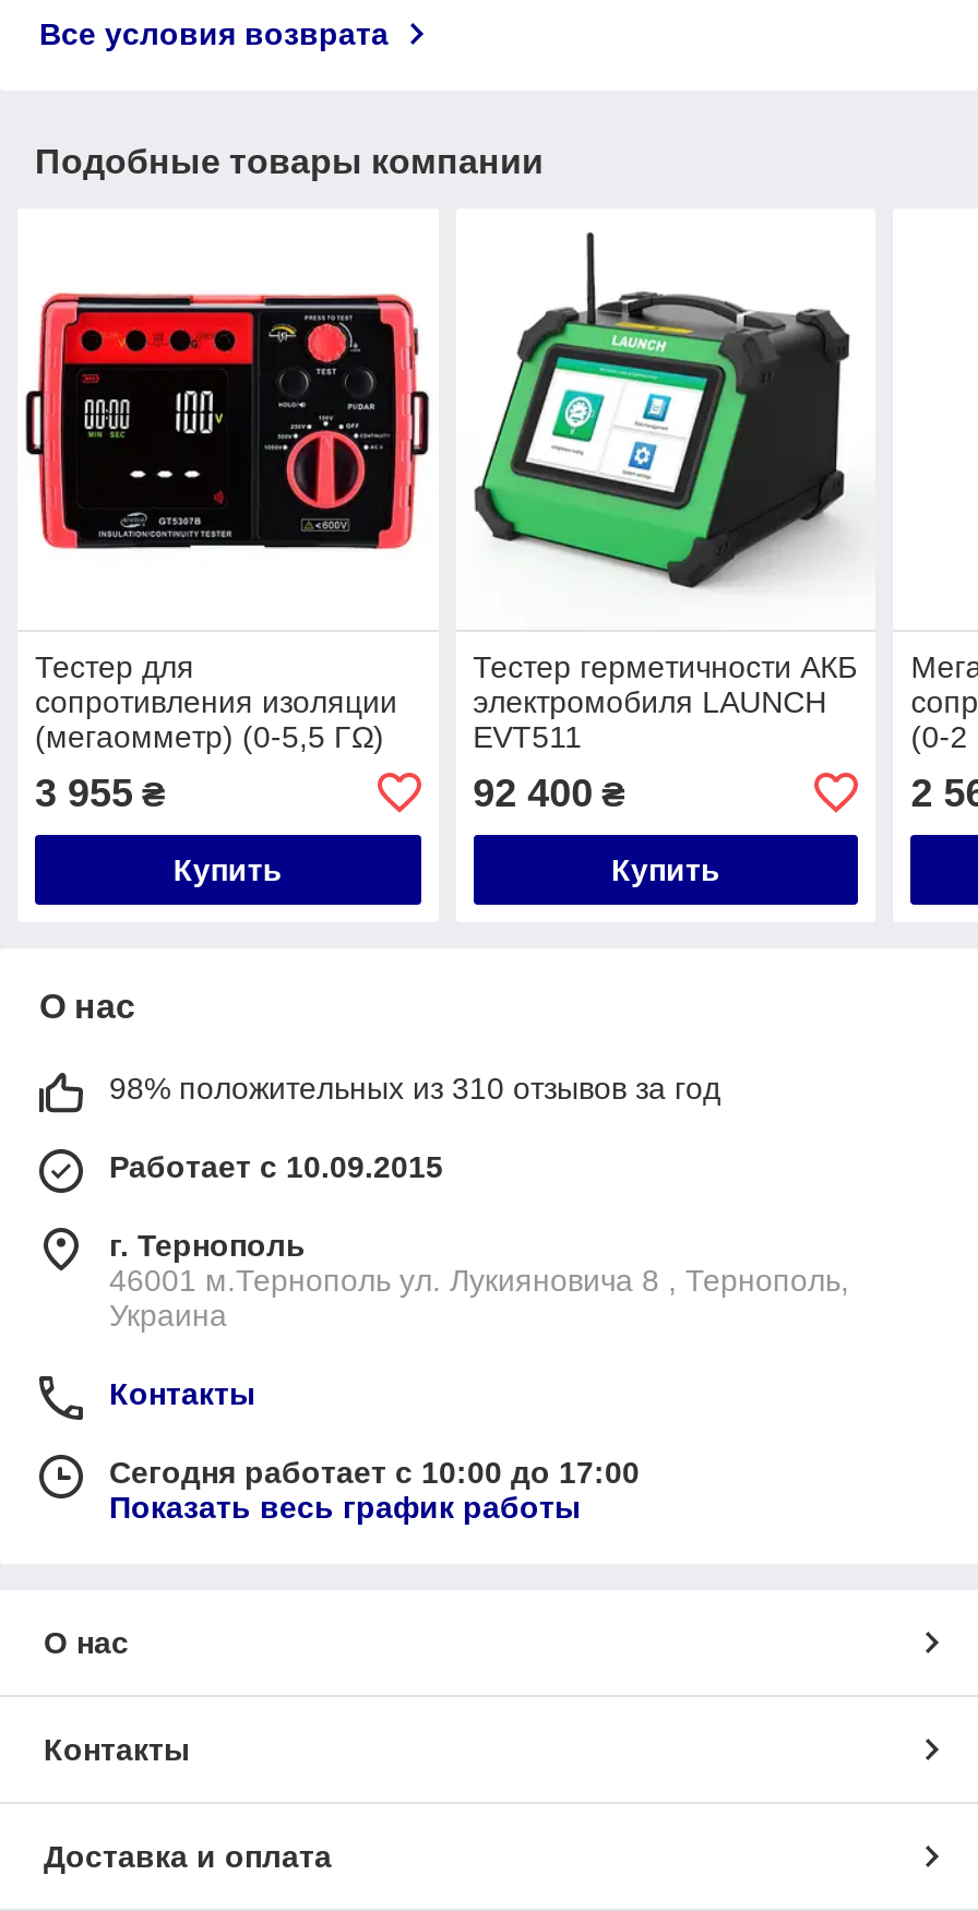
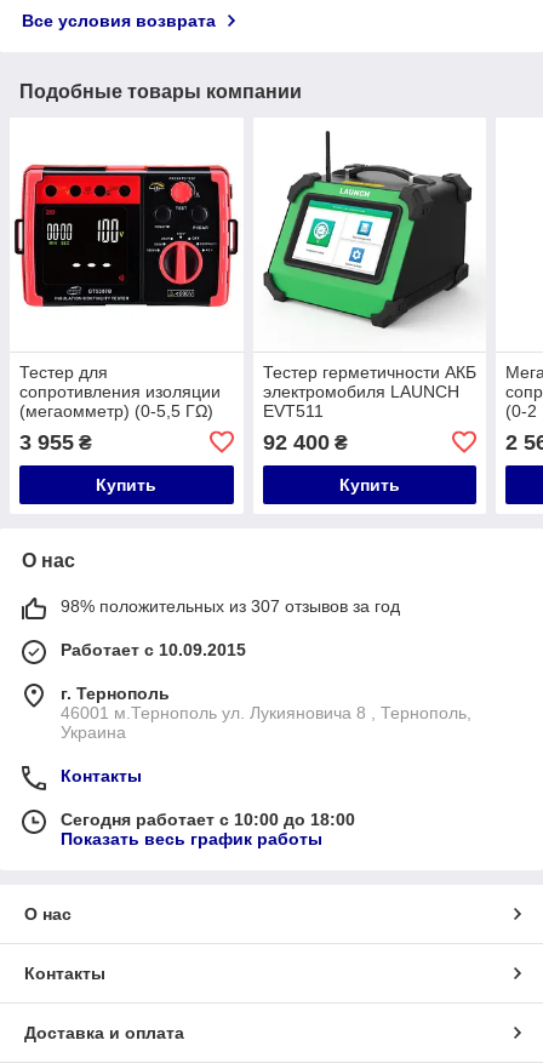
[109,1070,720,1105] 98% положительных из 310 отзывов за год -> [61,596,400,615] 98% положительных из 307 отзывов за год
[109,1454,640,1489] Сегодня работает с 10:00 до 17:00 -> [61,809,355,829] Сегодня работает с 10:00 до 18:00

